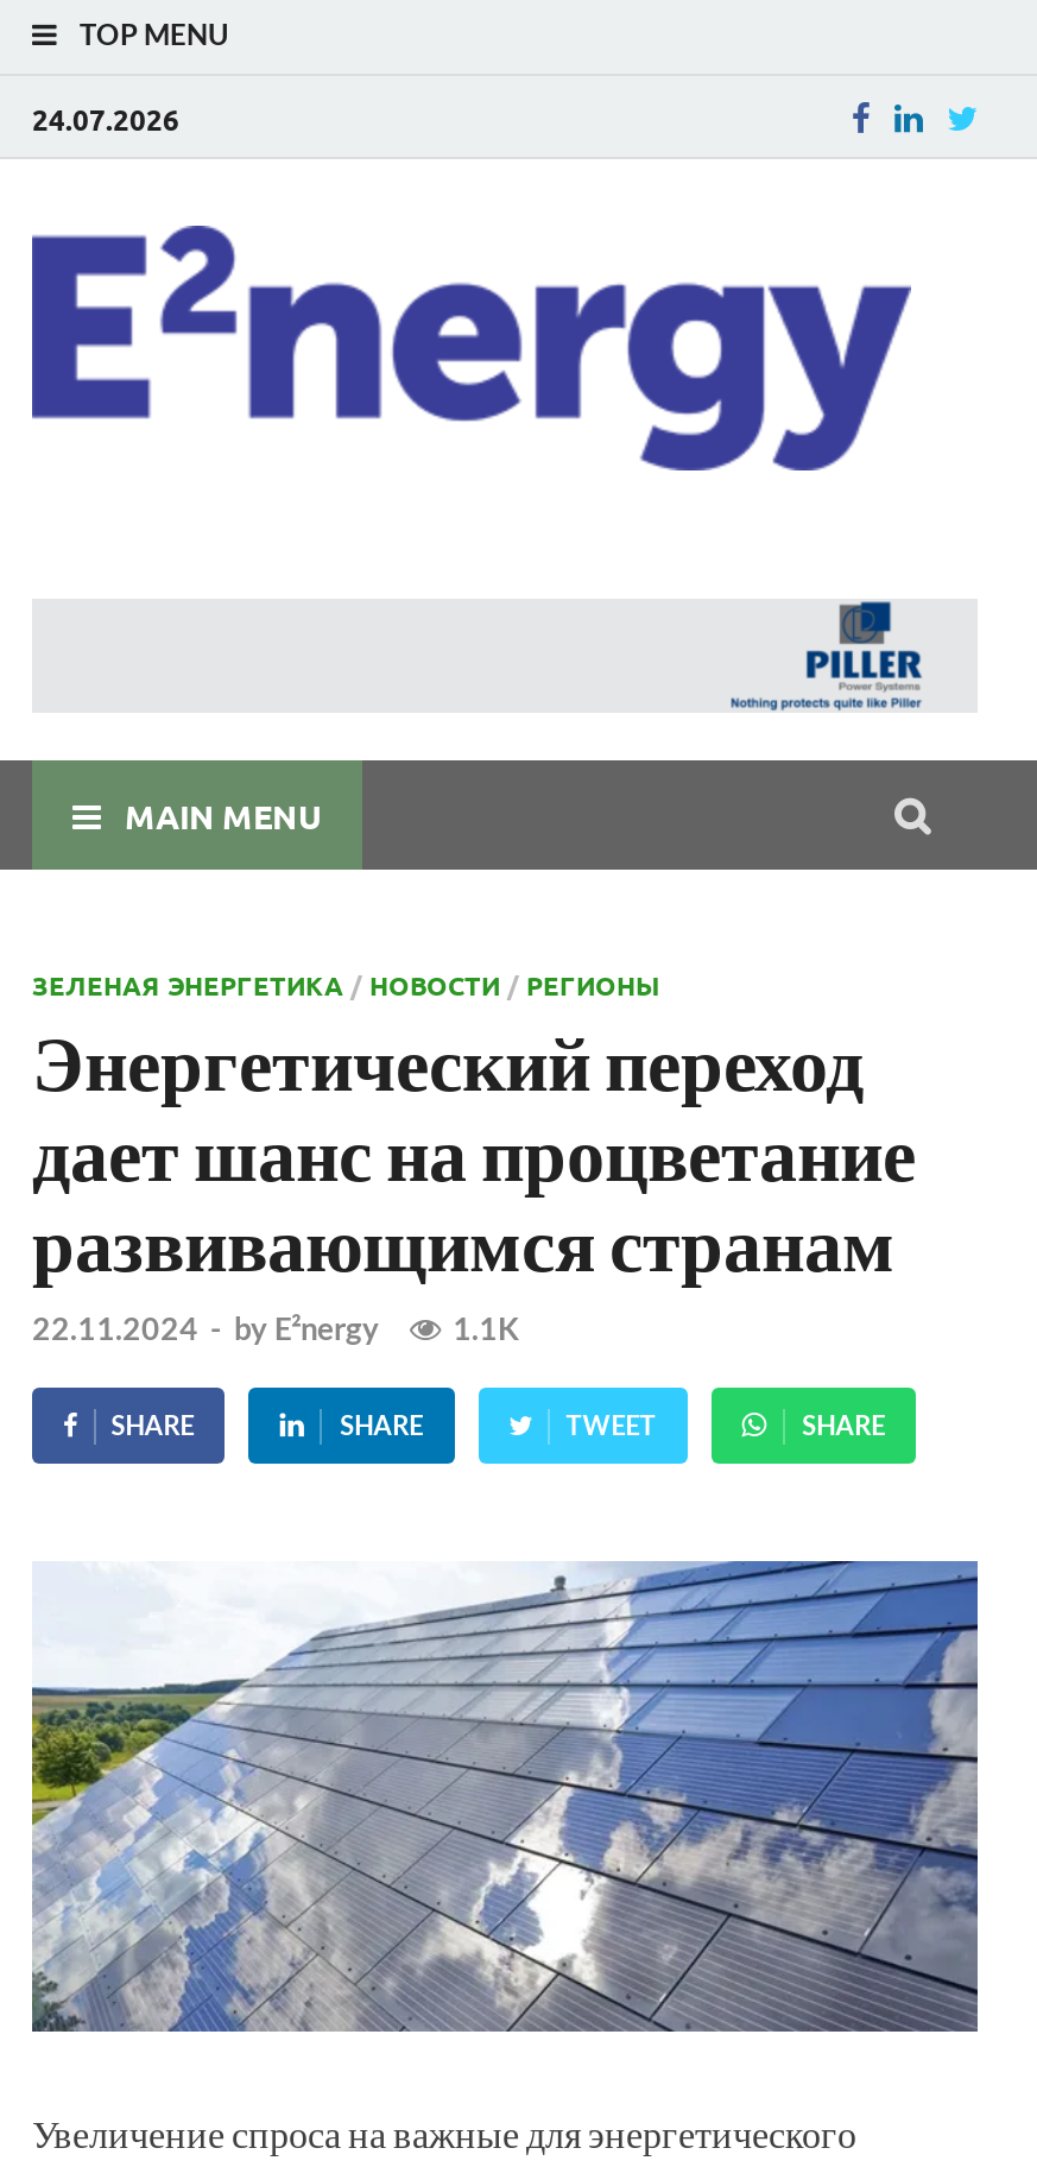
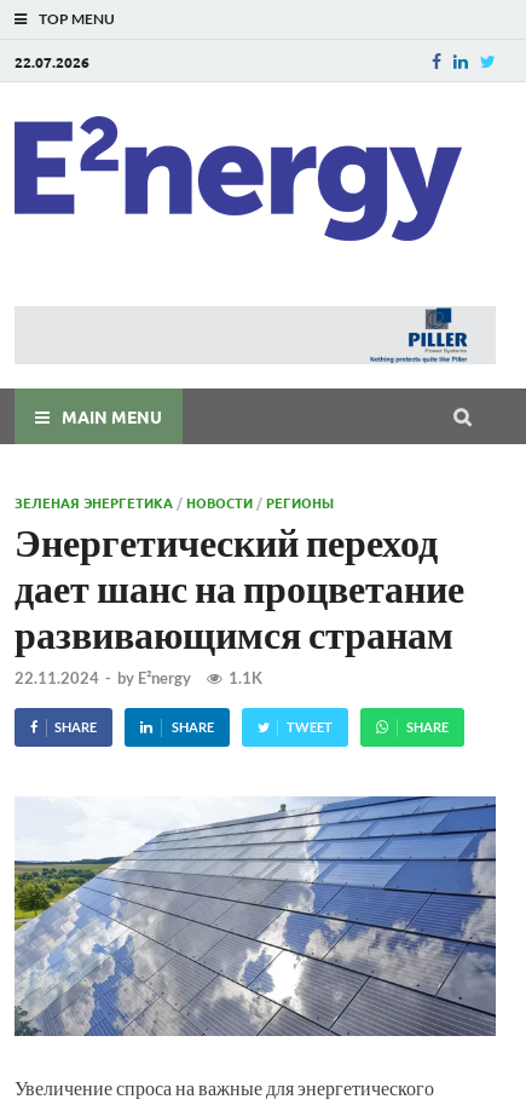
[32,99,179,137] 24.07.2026 -> [15,51,89,71] 22.07.2026

